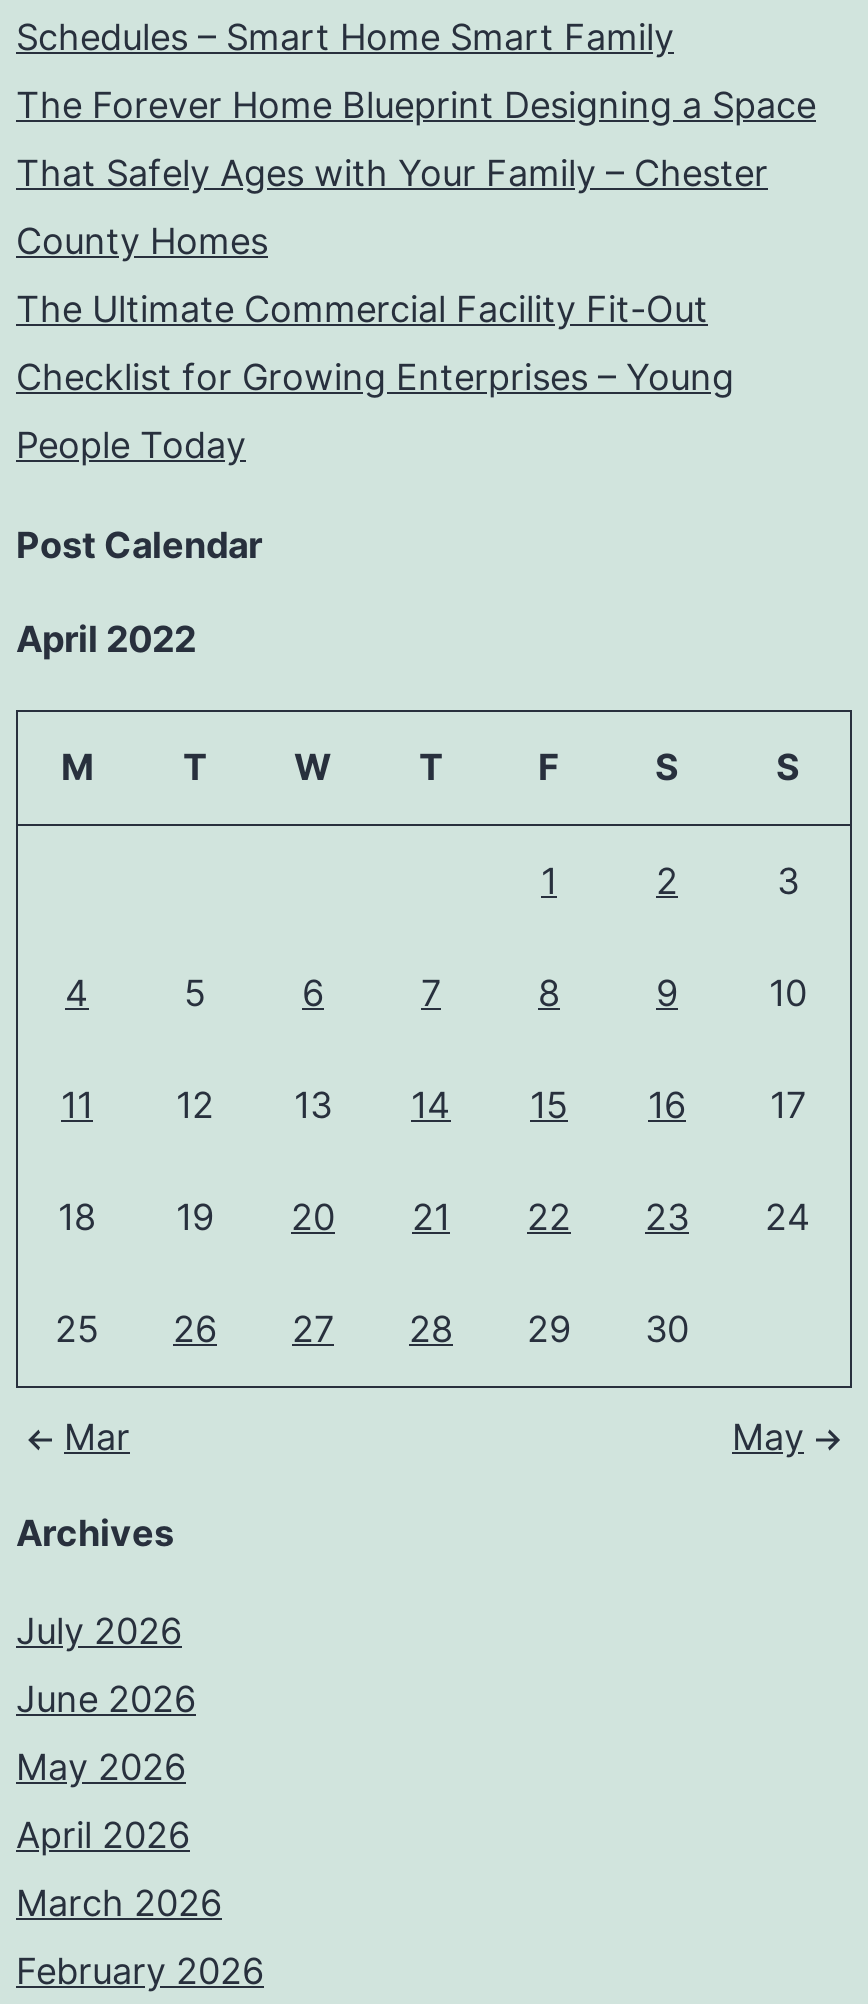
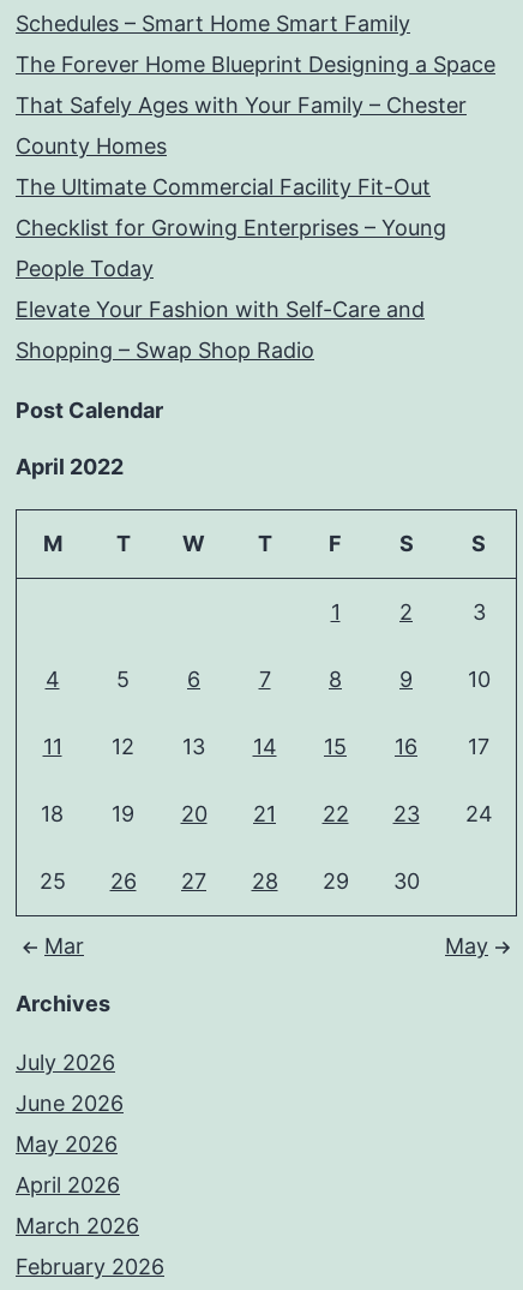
none -> [16,297,425,363] Elevate Your Fashion with Self-Care and | Shopping – Swap Shop Radio

